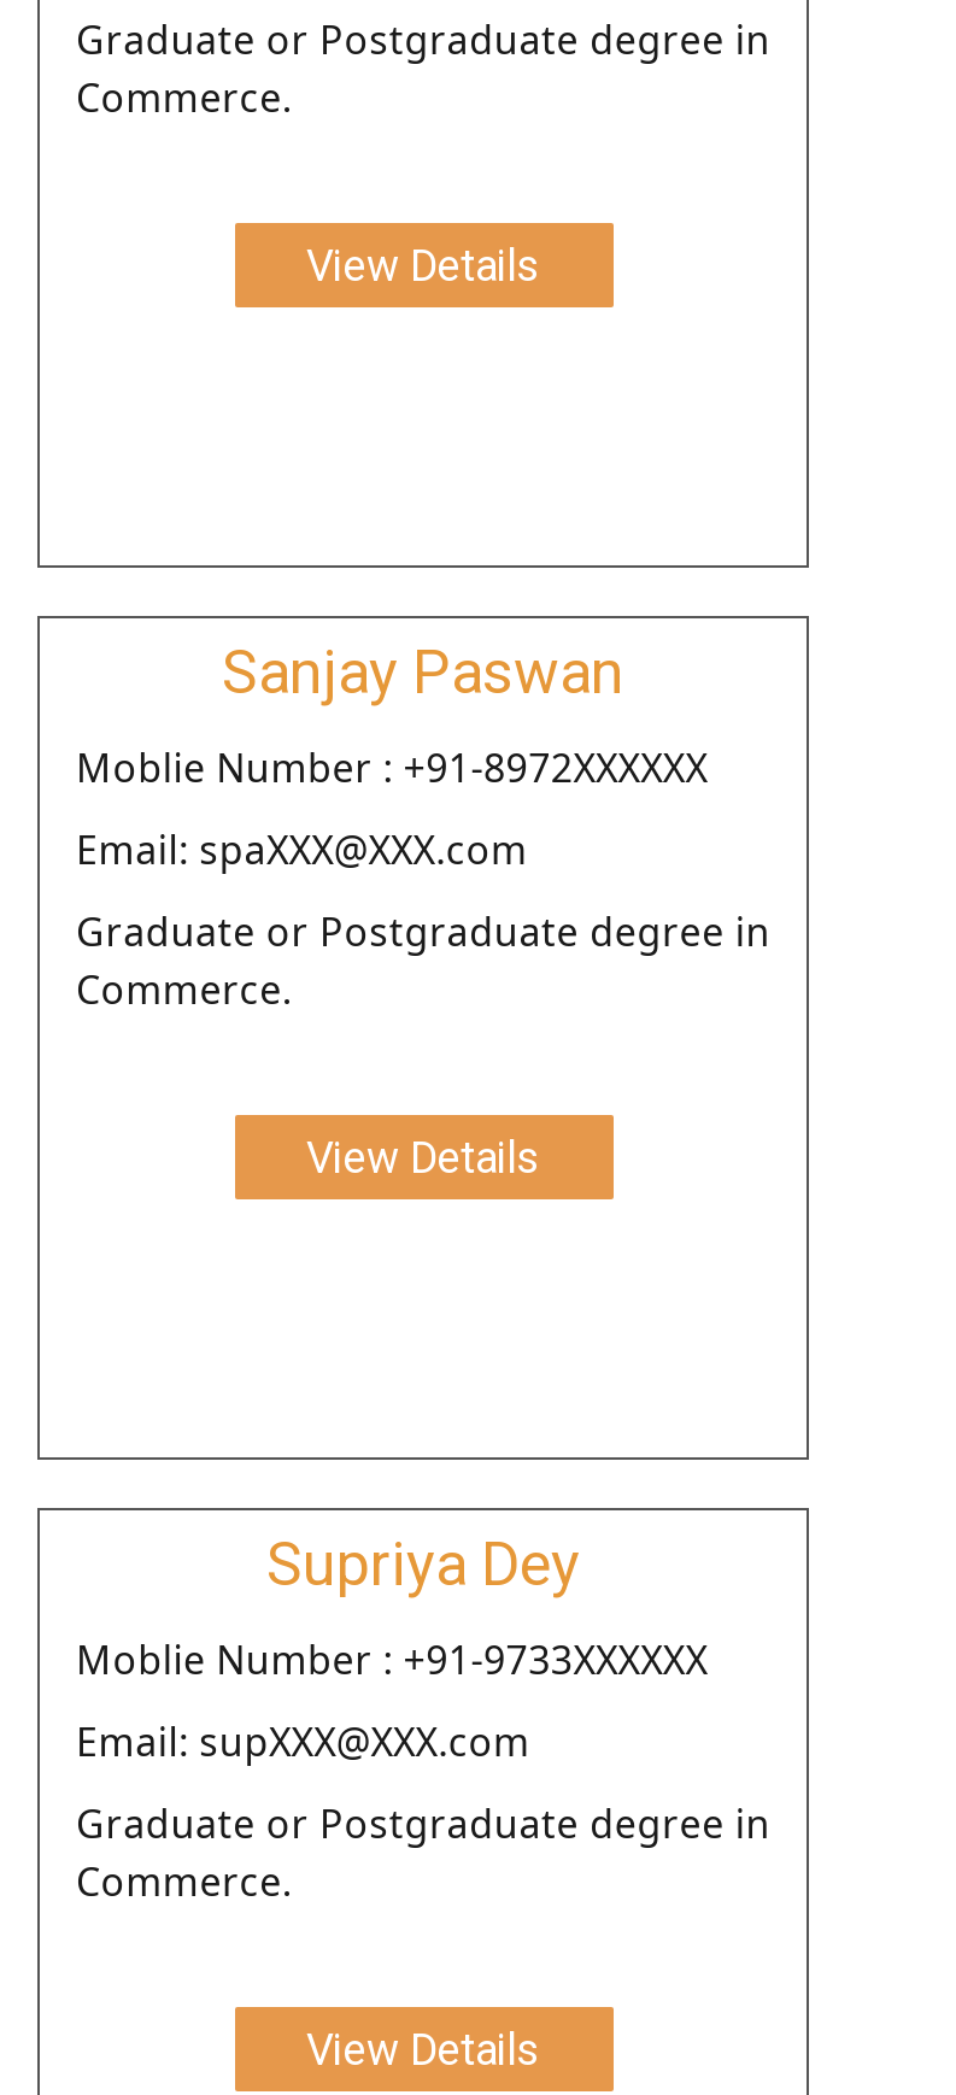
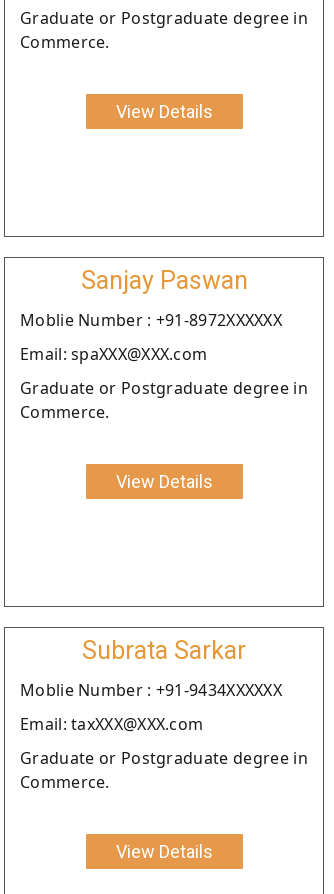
[266,1529,580,1599] Supriya Dey -> [82,636,246,665] Subrata Sarkar
[76,1633,708,1686] Moblie Number : +91-9733XXXXXX -> [20,679,282,701] Moblie Number : +91-9434XXXXXX
[76,1715,530,1768] Email: supXXX@XXX.com -> [20,713,203,735] Email: taxXXX@XXX.com

